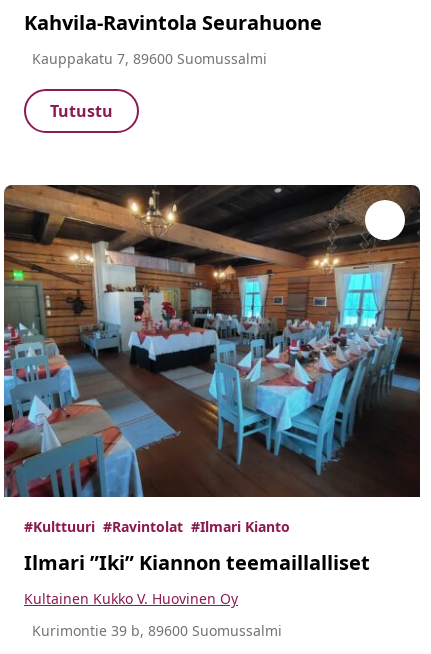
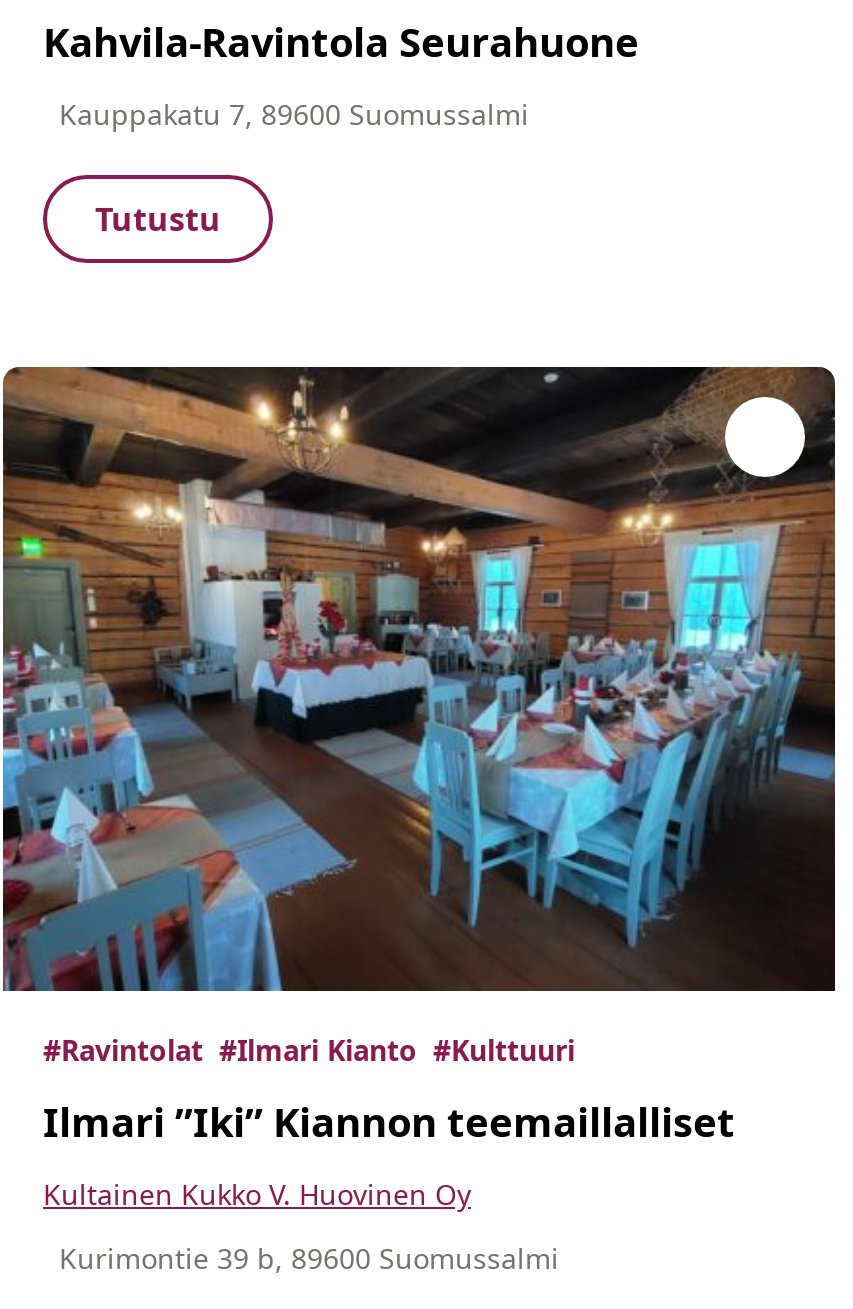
[24,517,290,536] #Kulttuuri #Ravintolat #Ilmari Kianto -> [43,1031,575,1069] #Ravintolat #Ilmari Kianto #Kulttuuri

